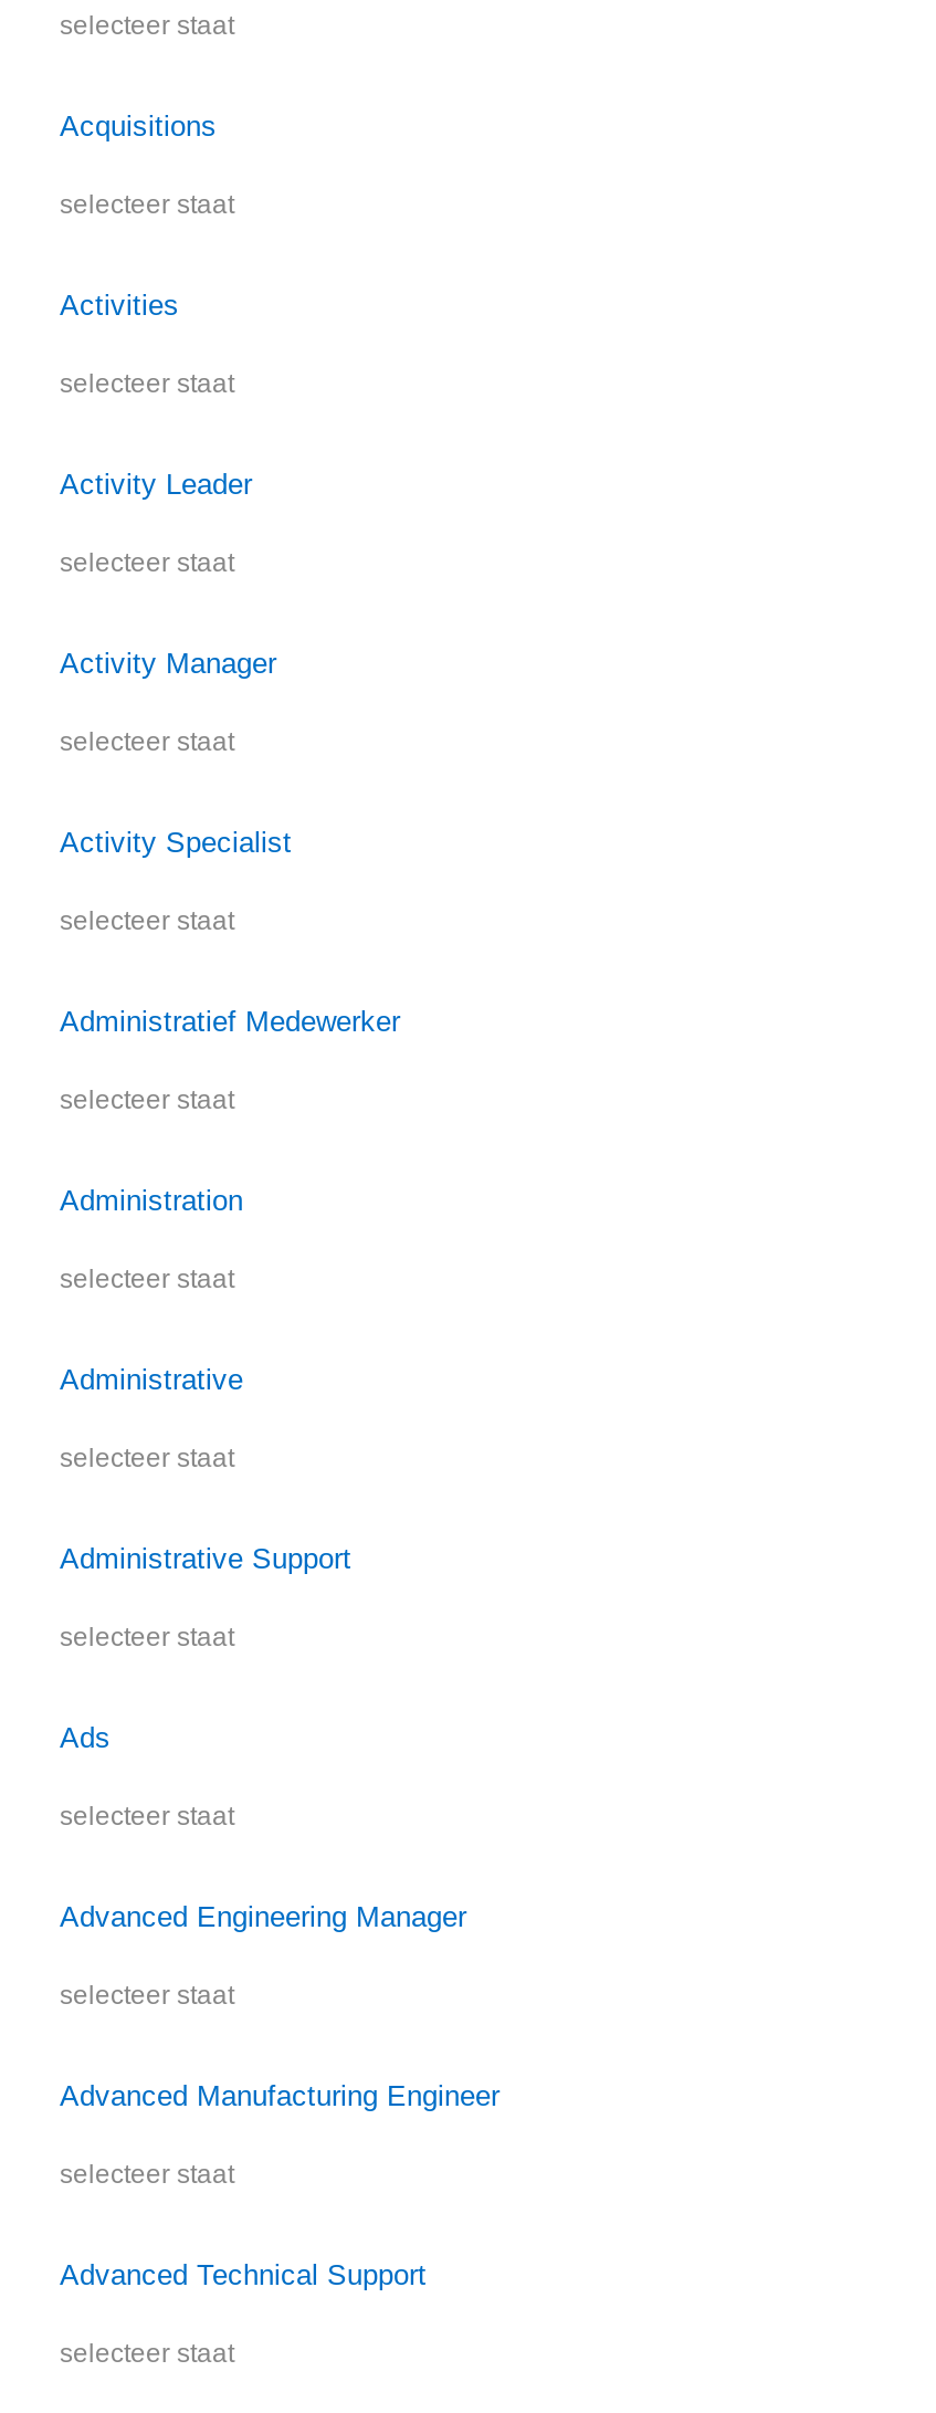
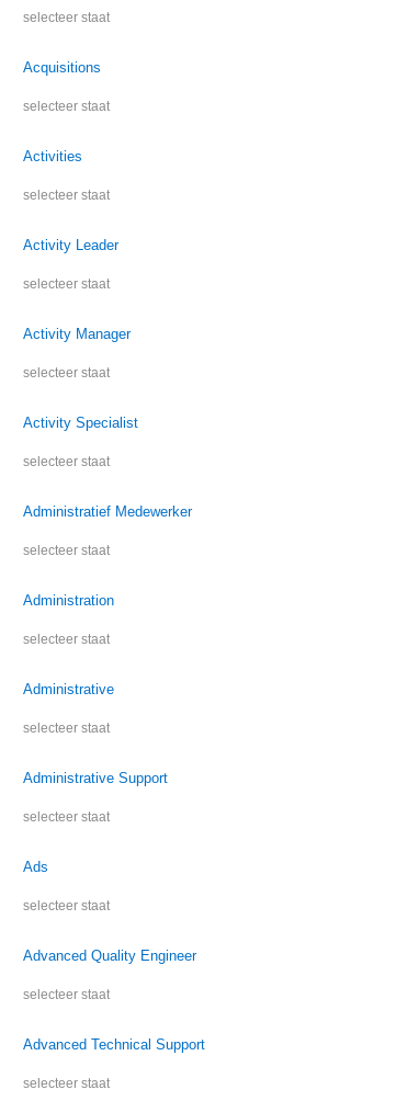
[60,1900,499,2112] Advanced Engineering Manager | selecteer staat | Advanced Manufacturing Engineer -> [23,947,196,964] Advanced Quality Engineer

